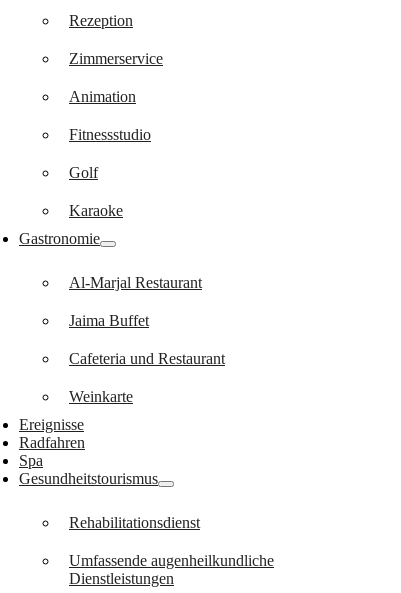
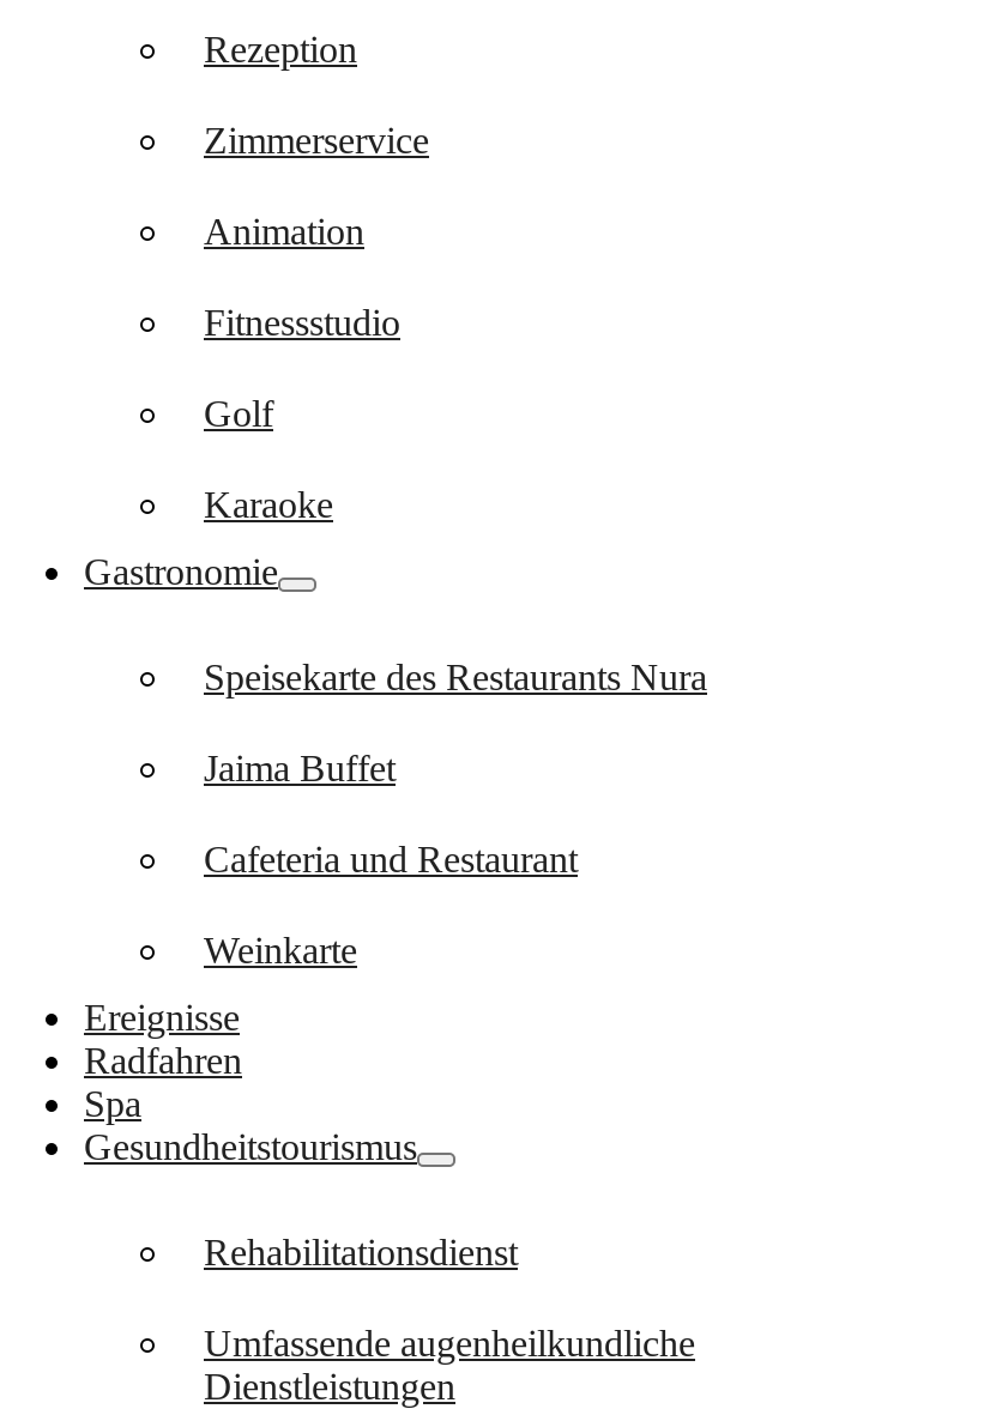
[69,274,202,291] Al-Marjal Restaurant -> [204,657,707,697] Speisekarte des Restaurants Nura

